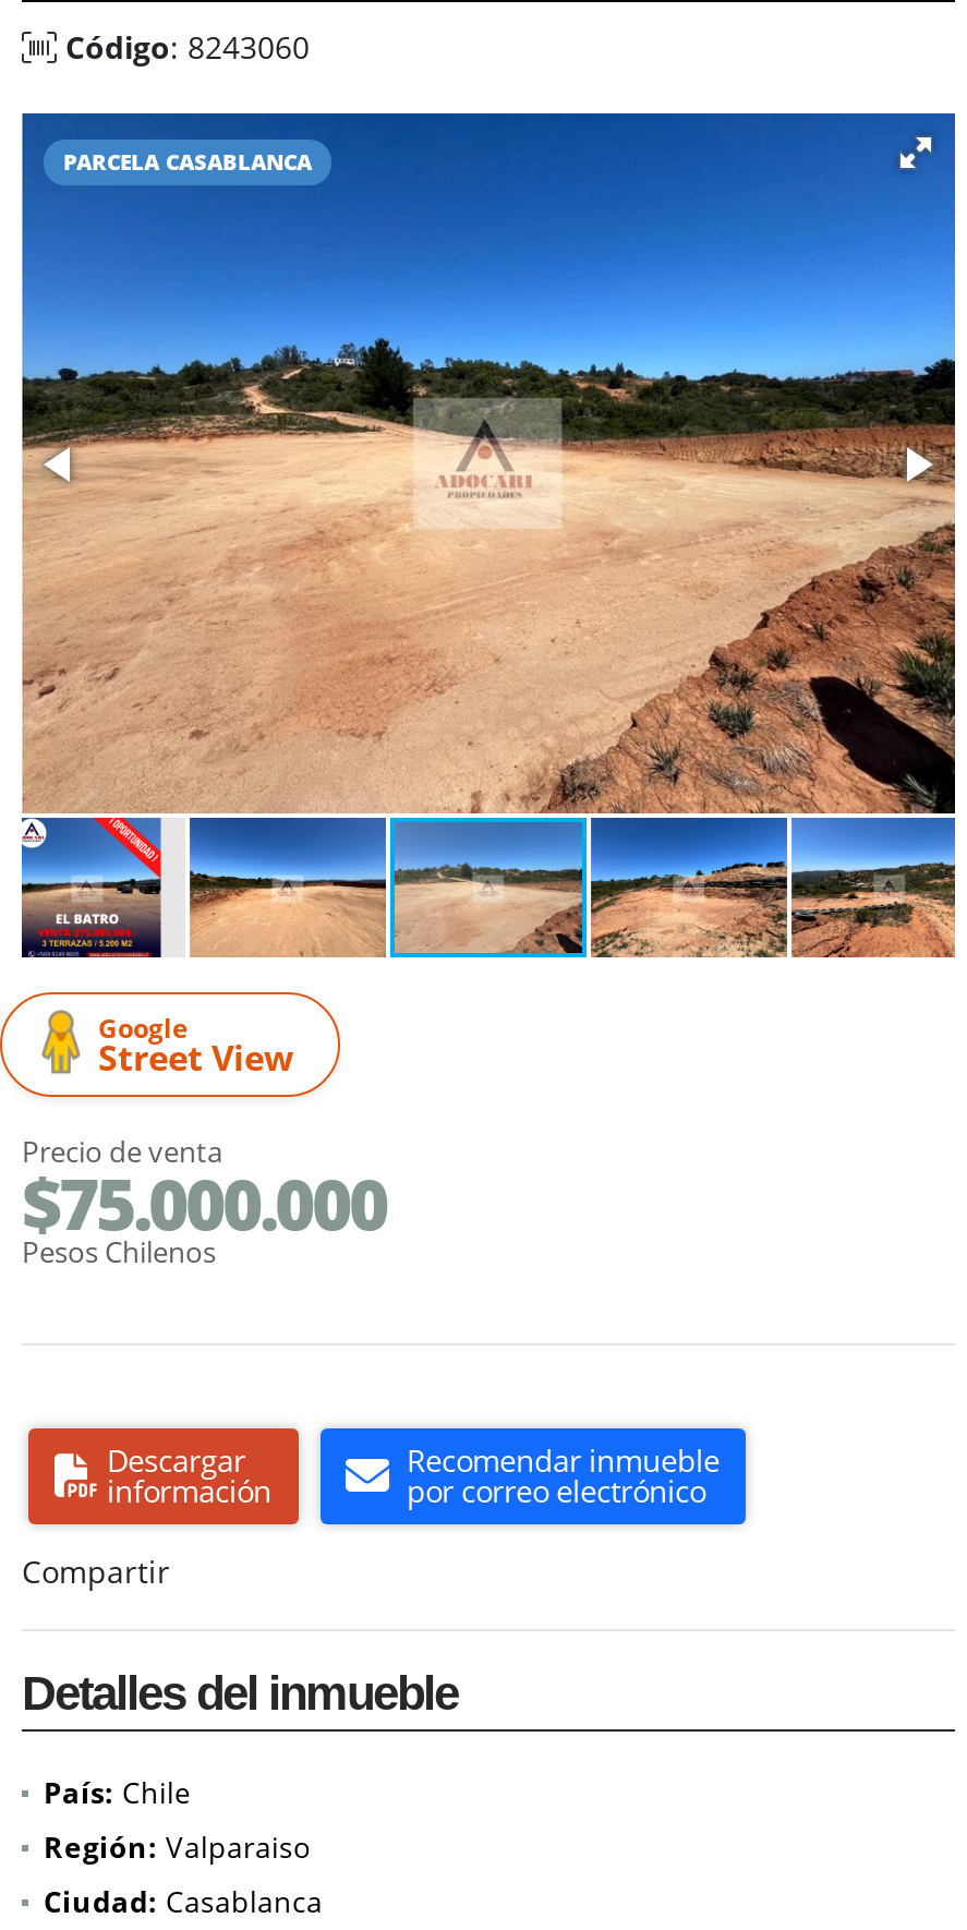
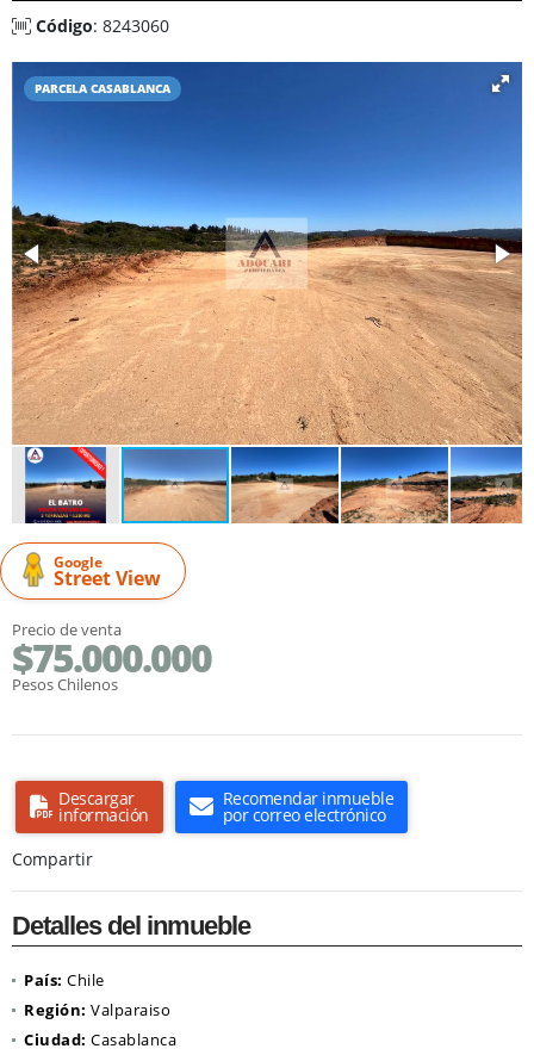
[20,262,957,960] [image] -> [11,144,523,525] [image]

